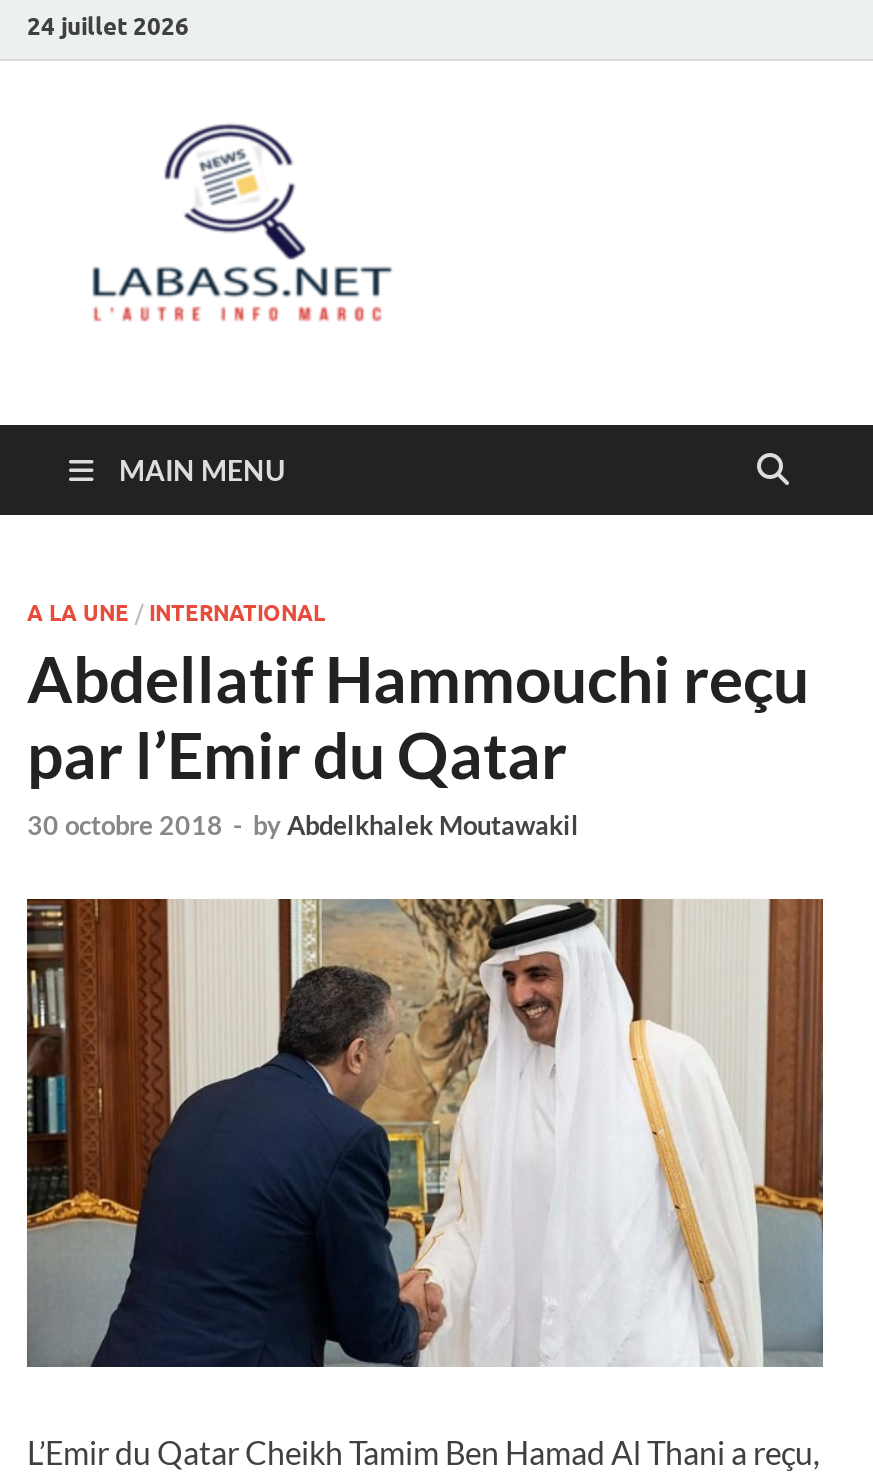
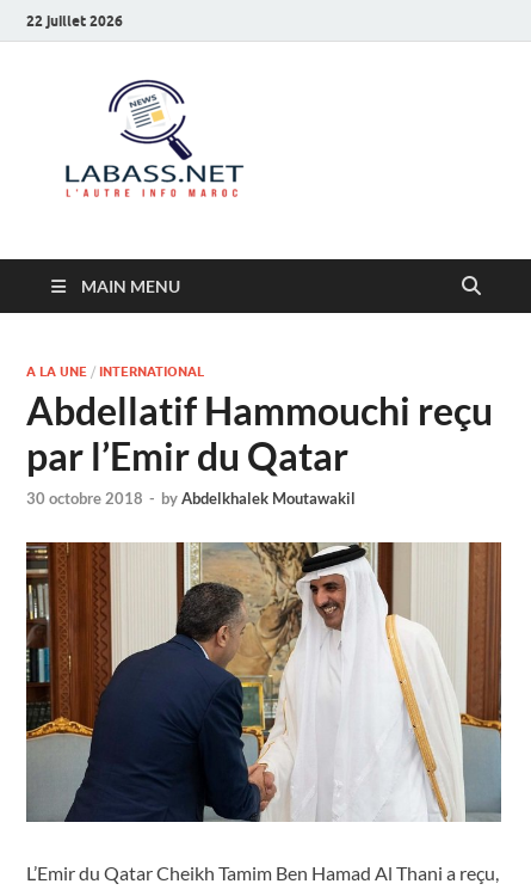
[27,10,189,40] 24 juillet 2026 -> [26,11,123,29] 22 juillet 2026

